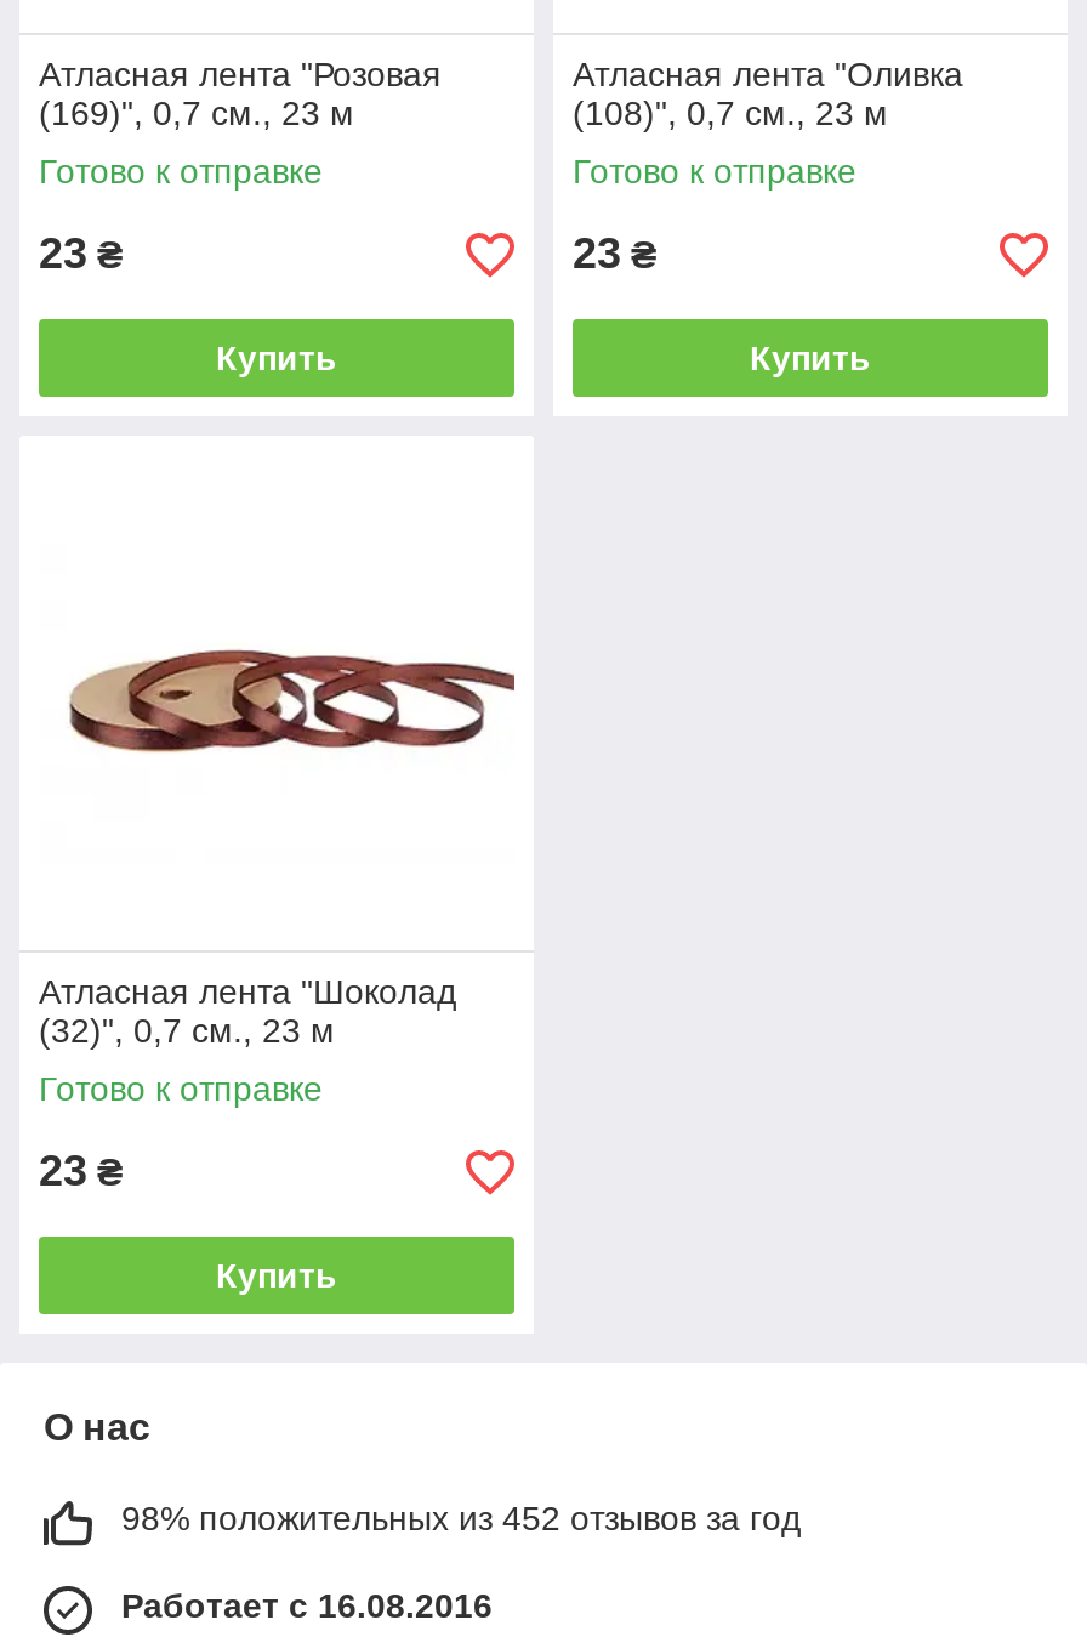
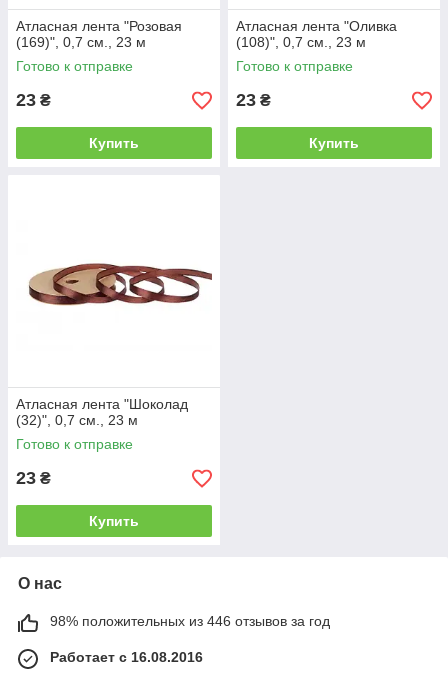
[121,1499,801,1537] 98% положительных из 452 отзывов за год -> [50,613,330,629] 98% положительных из 446 отзывов за год

